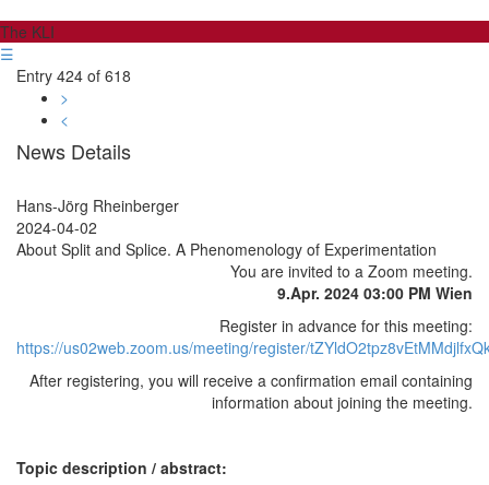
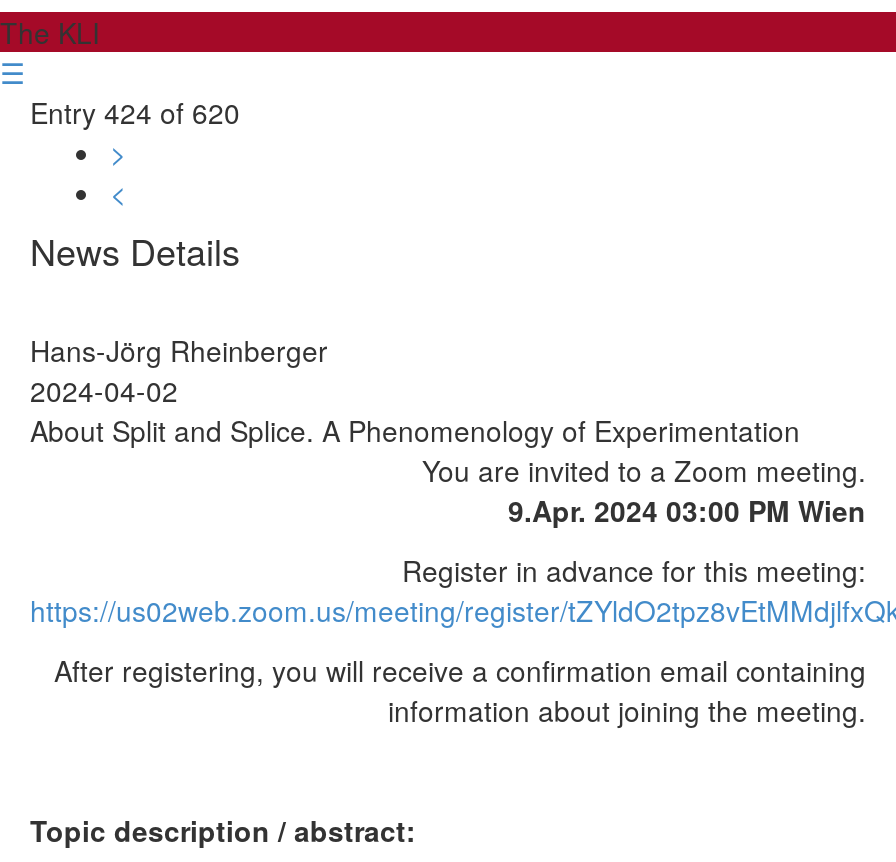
[16,64,131,86] Entry 424 of 618 -> [30,92,240,132] Entry 424 of 620

